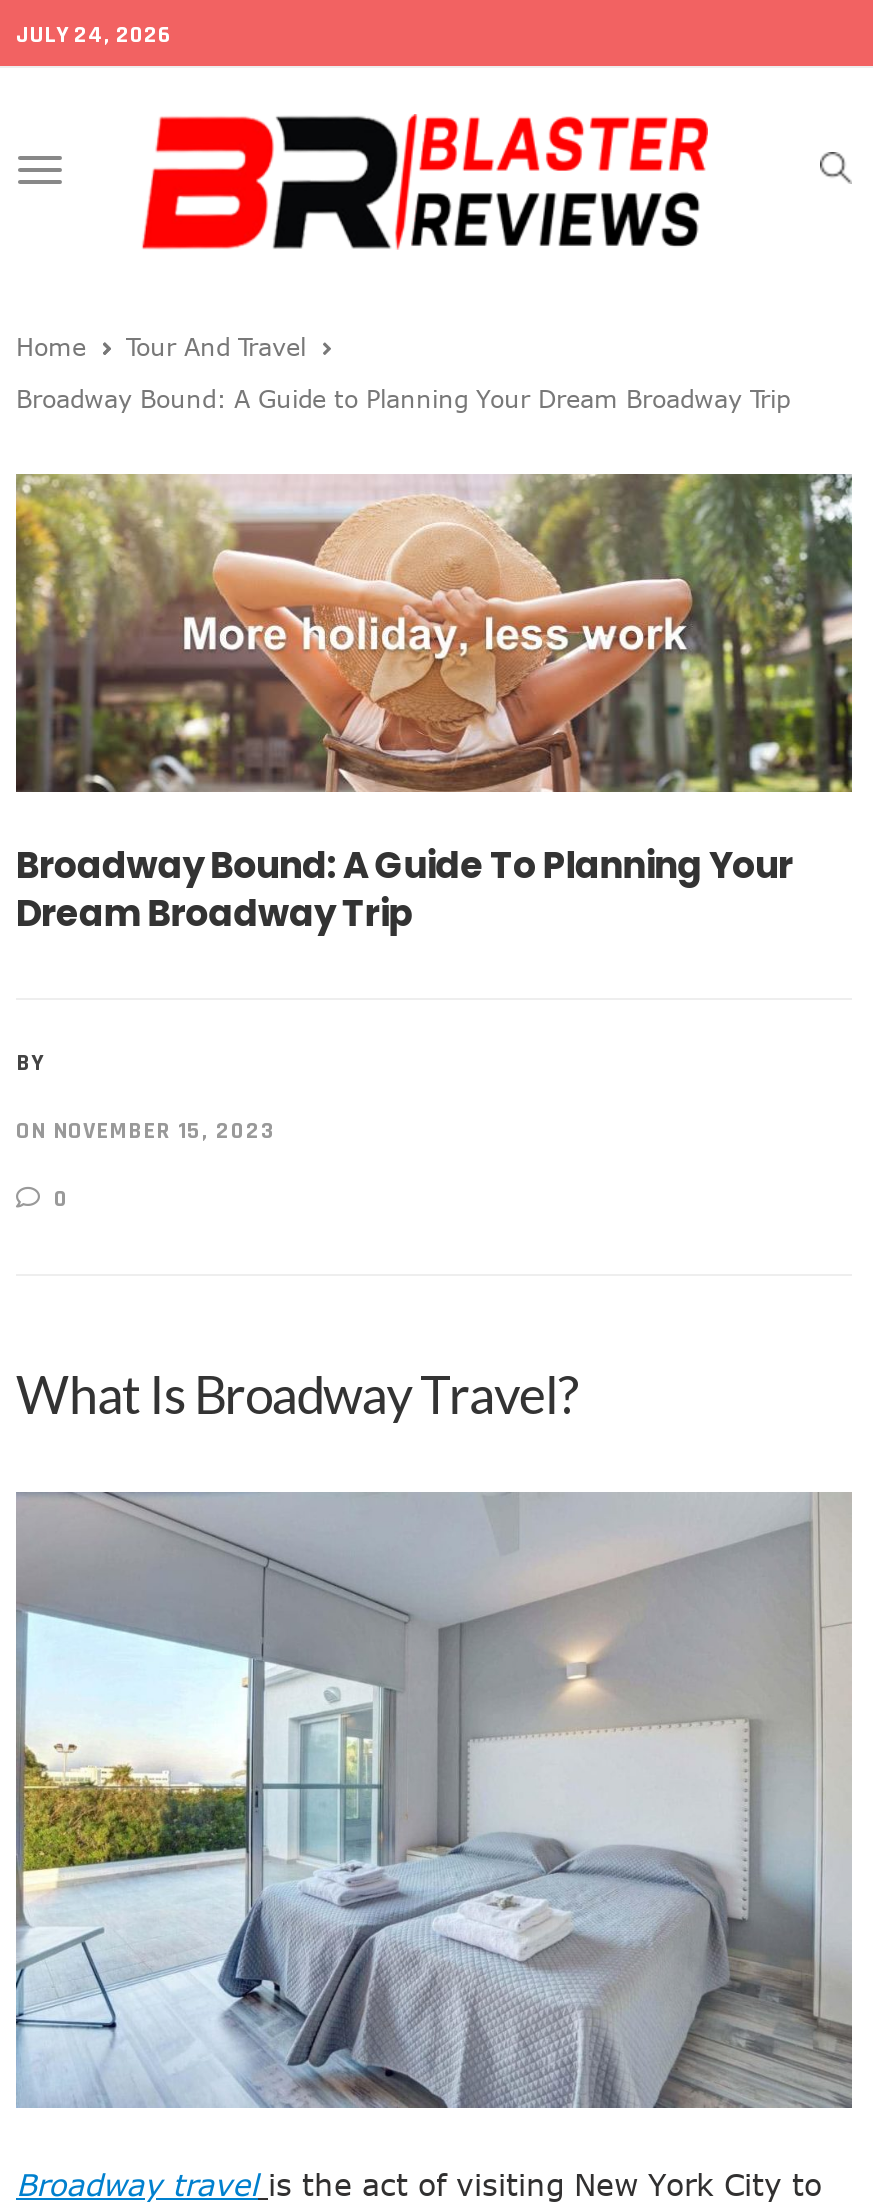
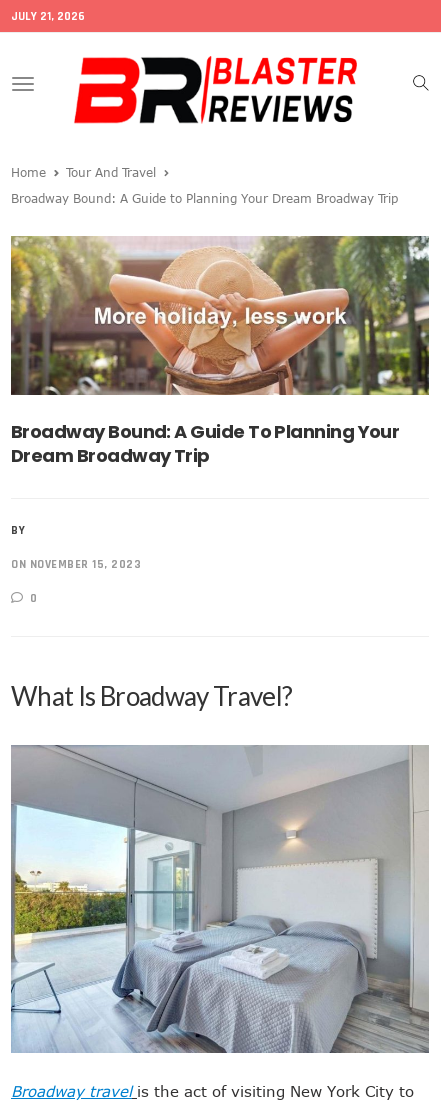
[16,20,172,50] JULY 24, 2026 -> [11,9,85,24] JULY 21, 2026

